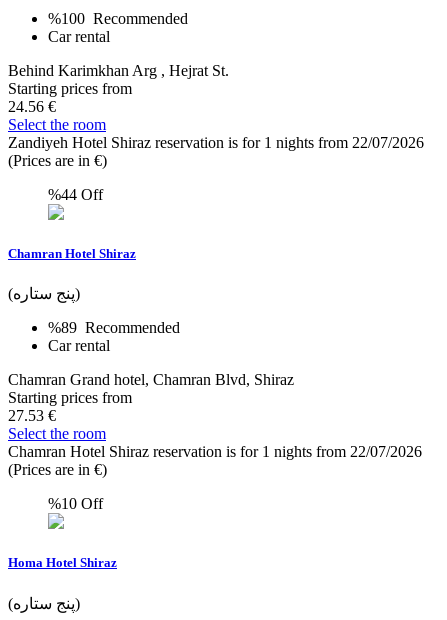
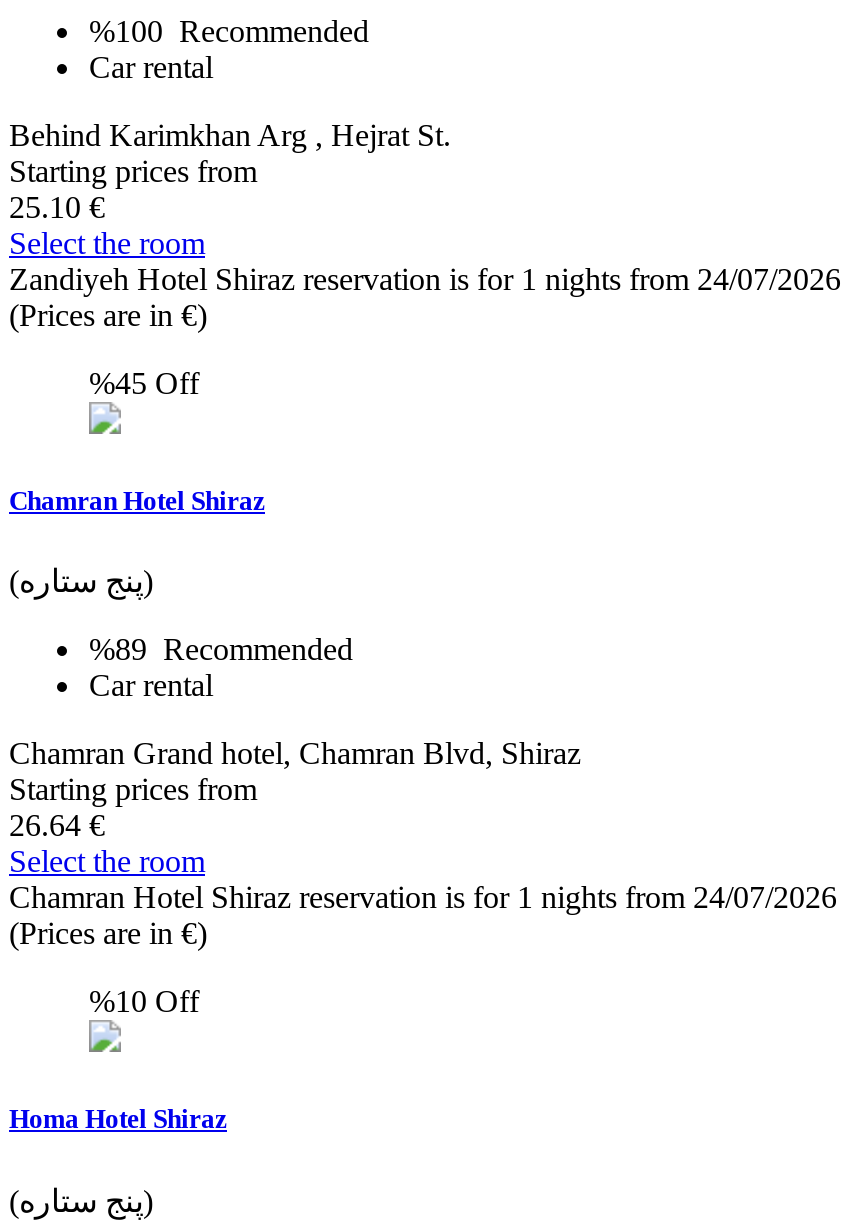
[8,98,56,115] 24.56 € -> [9,190,105,224] 25.10 €
[8,134,424,151] Zandiyeh Hotel Shiraz reservation is for 1 nights from 22/07/2026 -> [9,262,841,296] Zandiyeh Hotel Shiraz reservation is for 1 nights from 24/07/2026
[48,186,103,203] %44 Off -> [89,366,199,400] %45 Off
[8,407,56,424] 27.53 € -> [9,809,105,843] 26.64 €
[8,443,422,460] Chamran Hotel Shiraz reservation is for 1 nights from 22/07/2026 -> [9,881,837,915] Chamran Hotel Shiraz reservation is for 1 nights from 24/07/2026

